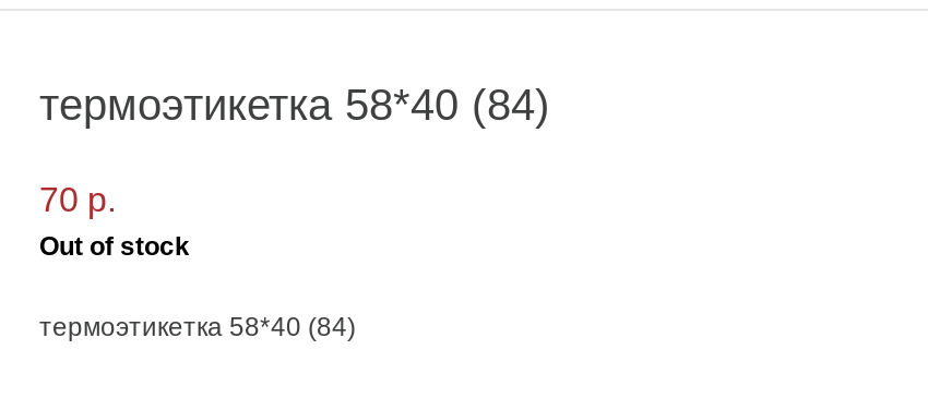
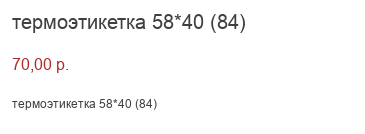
[39,182,190,262] 70 р. | Out of stock -> [12,55,69,73] 70,00 р.

